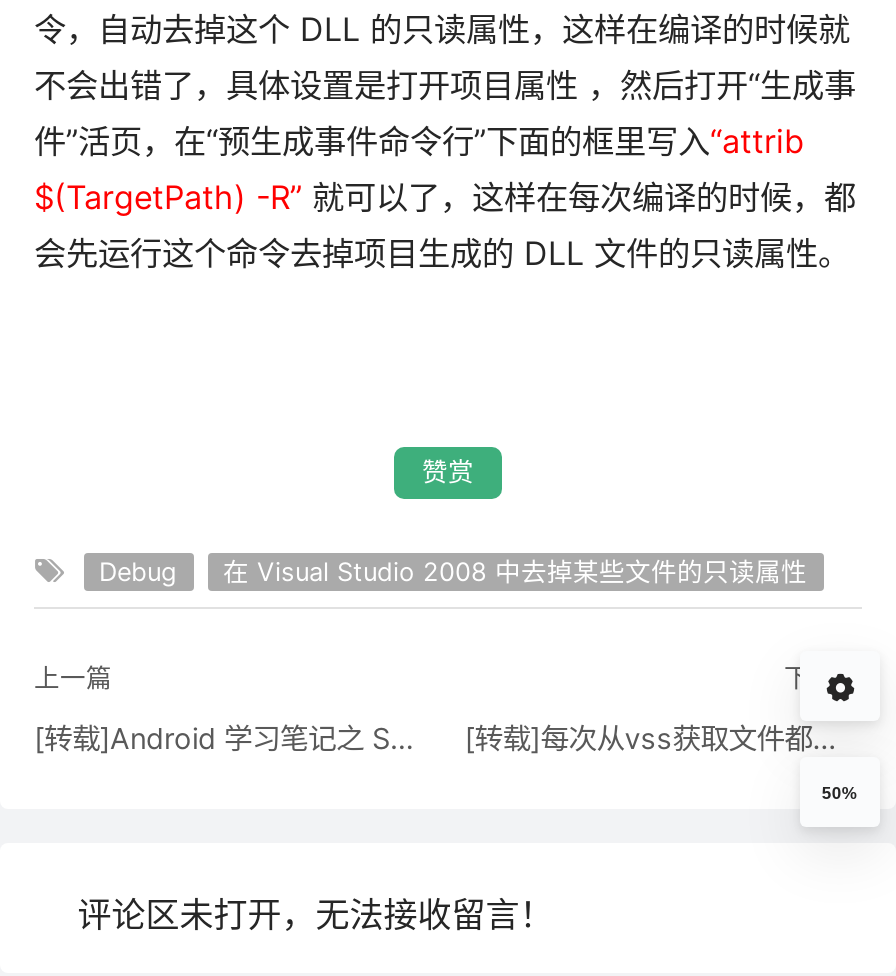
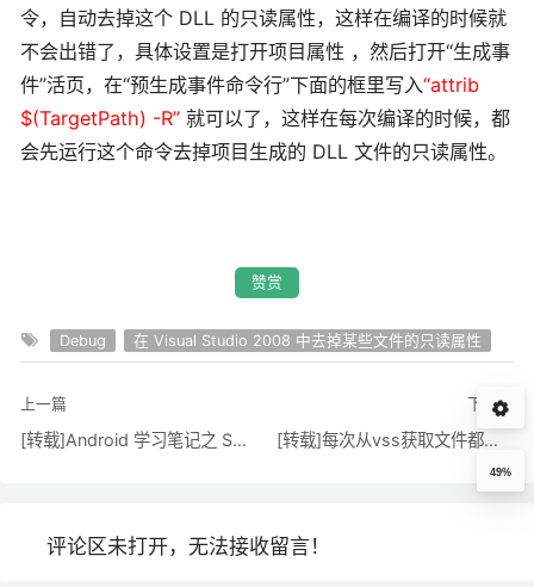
[822,784,858,804] 50% -> [490,466,511,478] 49%

